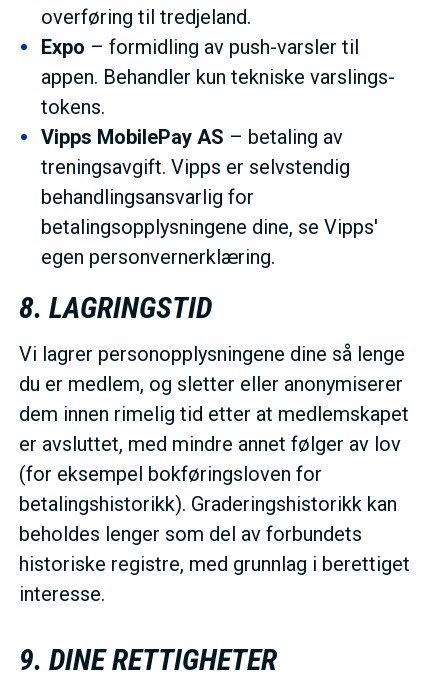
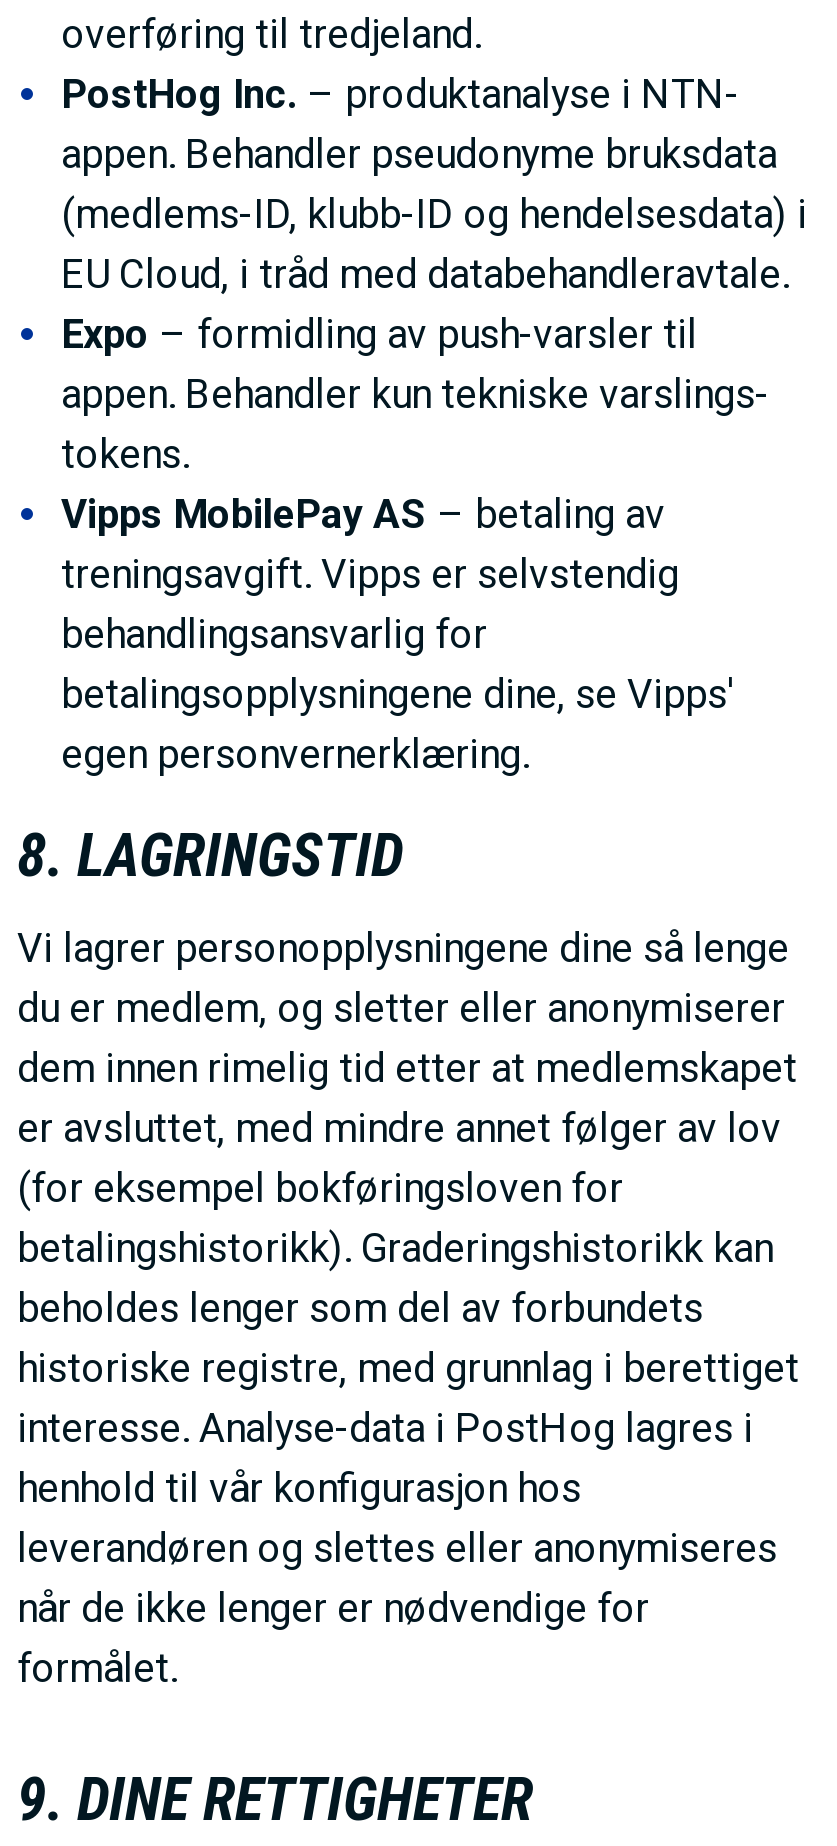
none -> [61,70,807,298] PostHog Inc. – produktanalyse i NTN- | appen. Behandler pseudonyme bruksdata | (medlems-ID, klubb-ID og hendelsesdata) i | EU Cloud, i tråd med databehandleravtale.
[19,582,105,606] interesse. -> [17,1404,777,1692] interesse. Analyse-data i PostHog lagres i | henhold til vår konfigurasjon hos | leverandøren og slettes eller anonymiseres | når de ikke lenger er nødvendige for | formålet.

